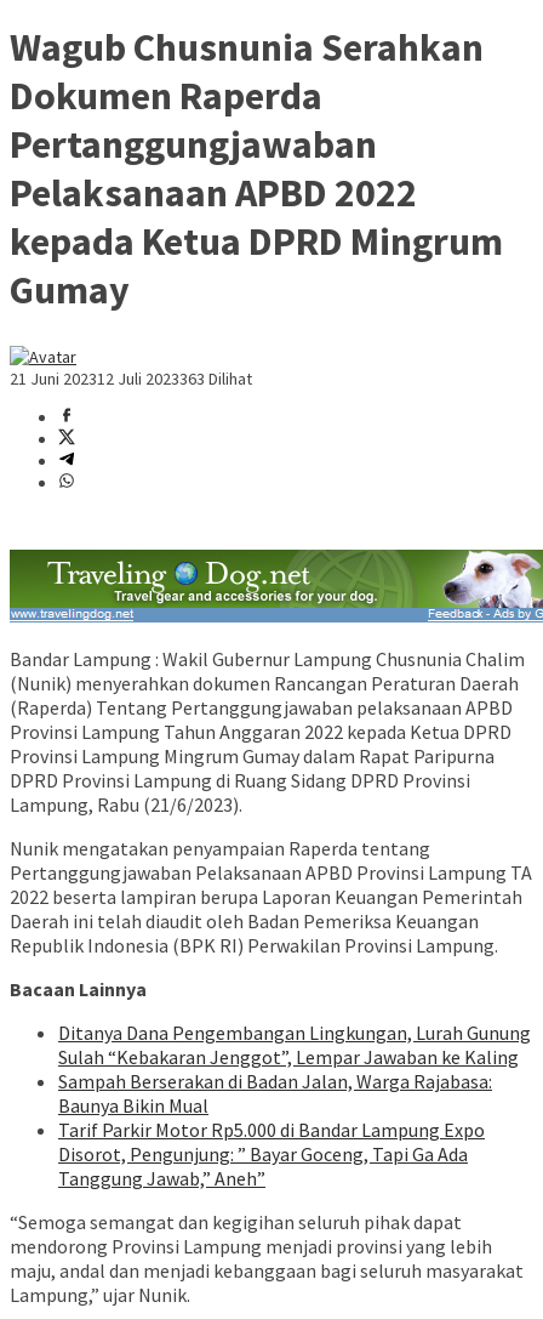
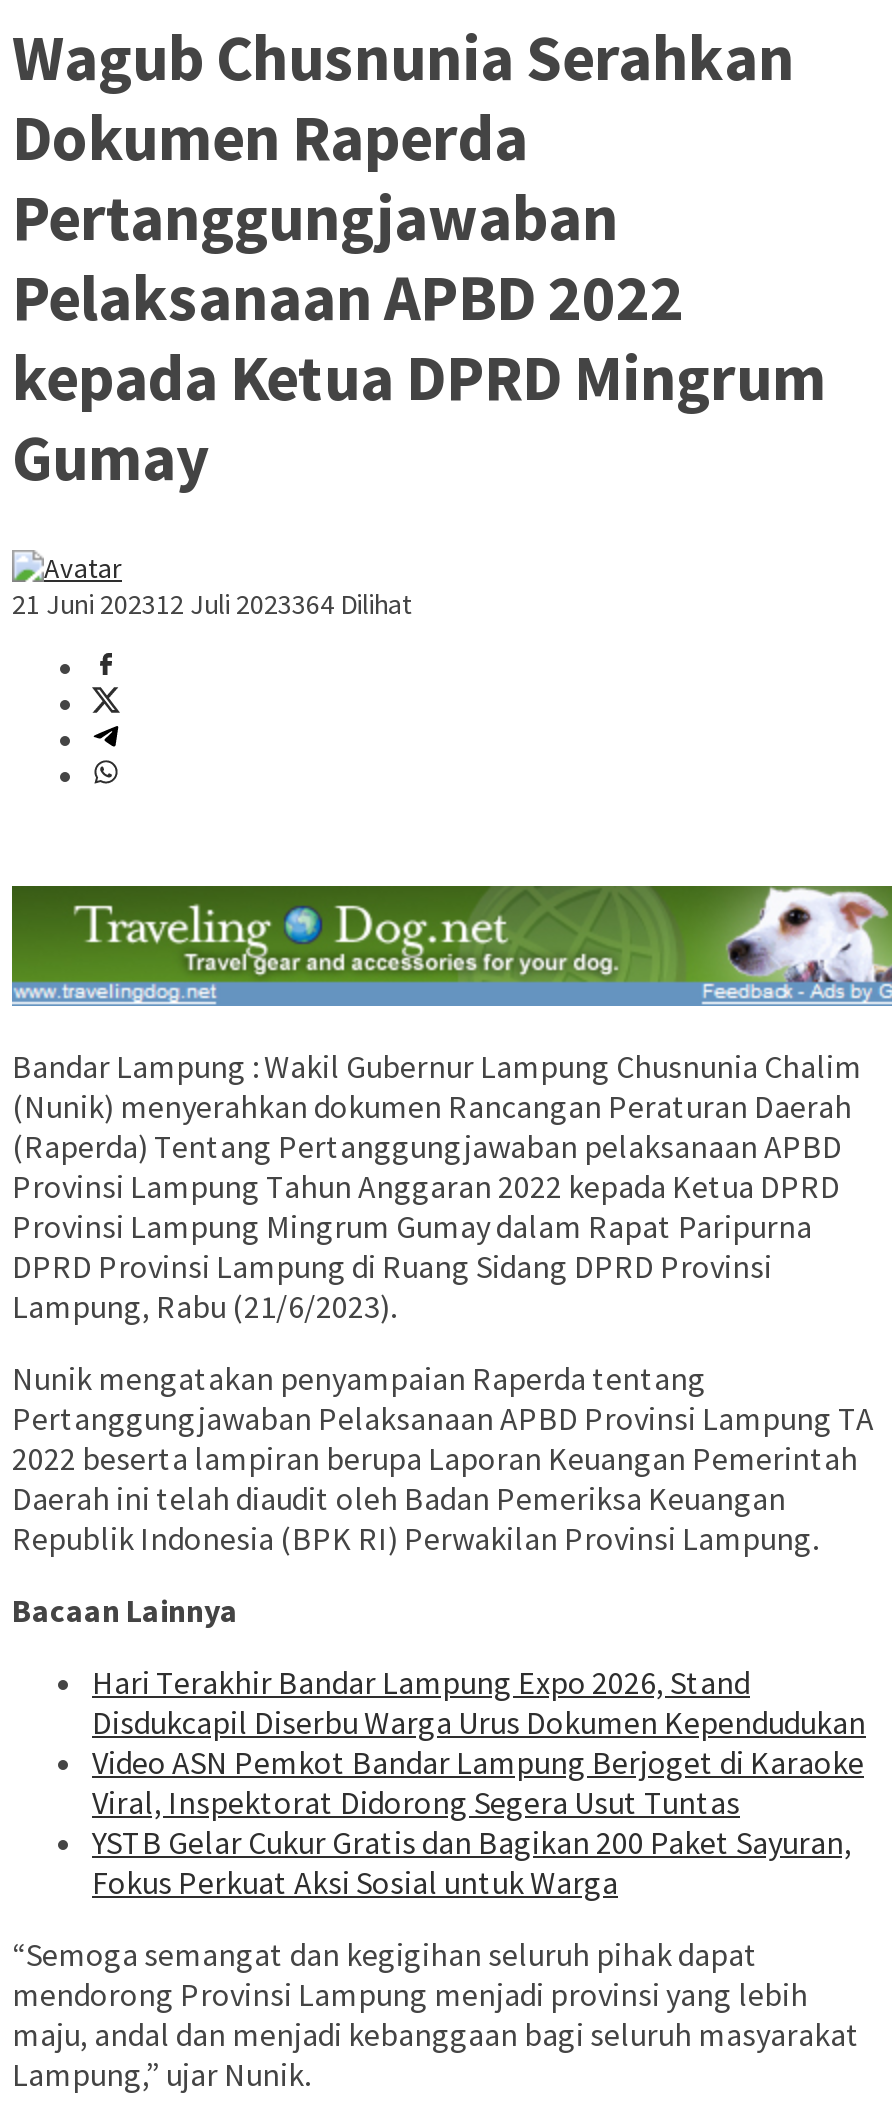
[10,368,252,390] 21 Juni 202312 Juli 2023363 Dilihat -> [12,586,412,622] 21 Juni 202312 Juli 2023364 Dilihat
[58,1021,531,1190] Ditanya Dana Pengembangan Lingkungan, Lurah Gunung | Sulah “Kebakaran Jenggot”, Lempar Jawaban ke Kaling | Sampah Berserakan di Badan Jalan, Warga Rajabasa: | Baunya Bikin Mual | Tarif Parkir Motor Rp5.000 di Bandar Lampung Expo | Disorot, Pengunjung: ” Bayar Goceng, Tapi Ga Ada | Tanggung Jawab,” Aneh” -> [92,1662,866,1902] Hari Terakhir Bandar Lampung Expo 2026, Stand | Disdukcapil Diserbu Warga Urus Dokumen Kependudukan | Video ASN Pemkot Bandar Lampung Berjoget di Karaoke | Viral, Inspektorat Didorong Segera Usut Tuntas | YSTB Gelar Cukur Gratis dan Bagikan 200 Paket Sayuran, | Fokus Perkuat Aksi Sosial untuk Warga

